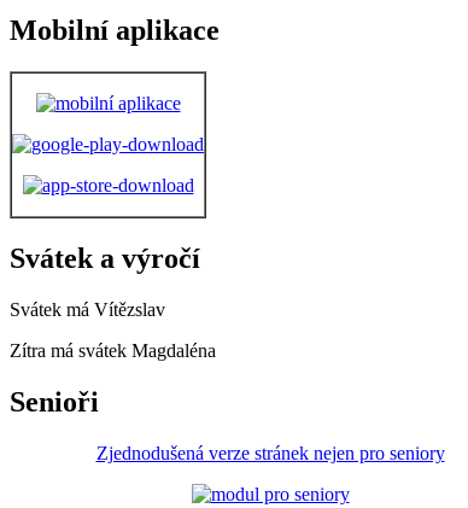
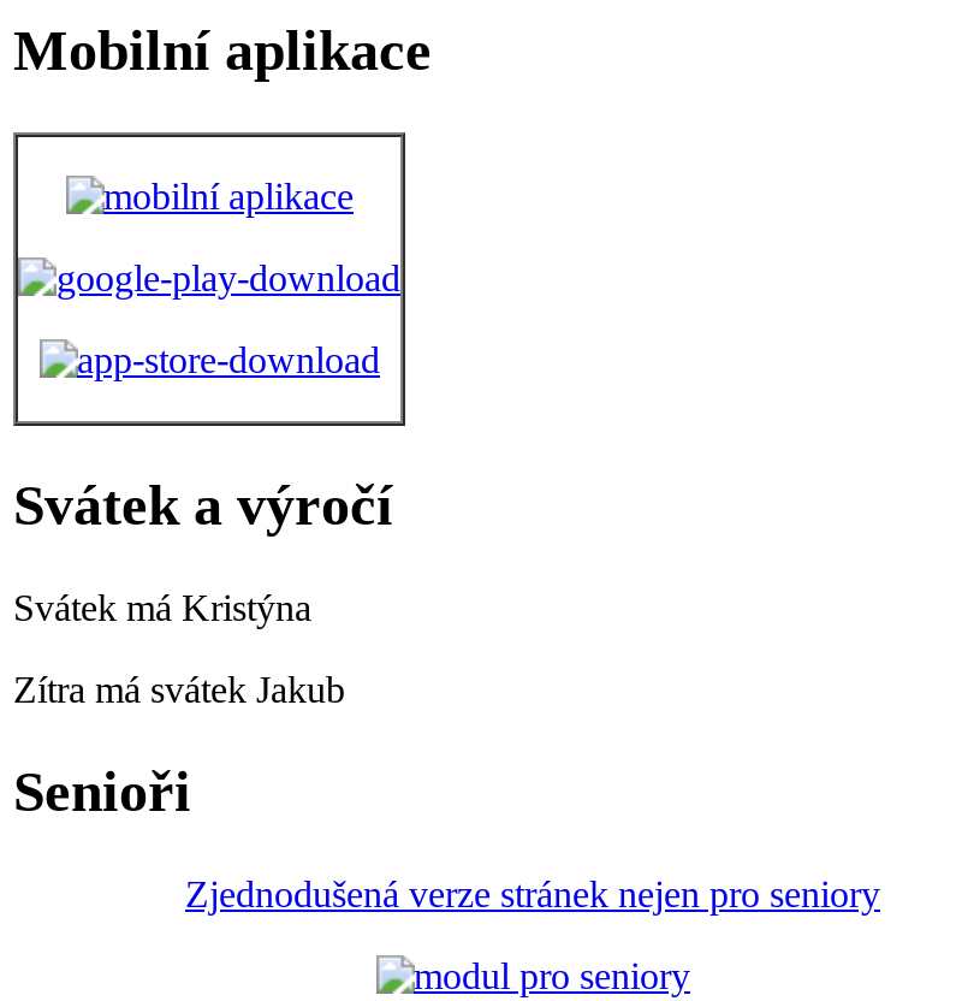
[10,299,165,320] Svátek má Vítězslav -> [13,587,311,628] Svátek má Kristýna
[10,340,216,361] Zítra má svátek Magdaléna -> [13,669,345,710] Zítra má svátek Jakub

